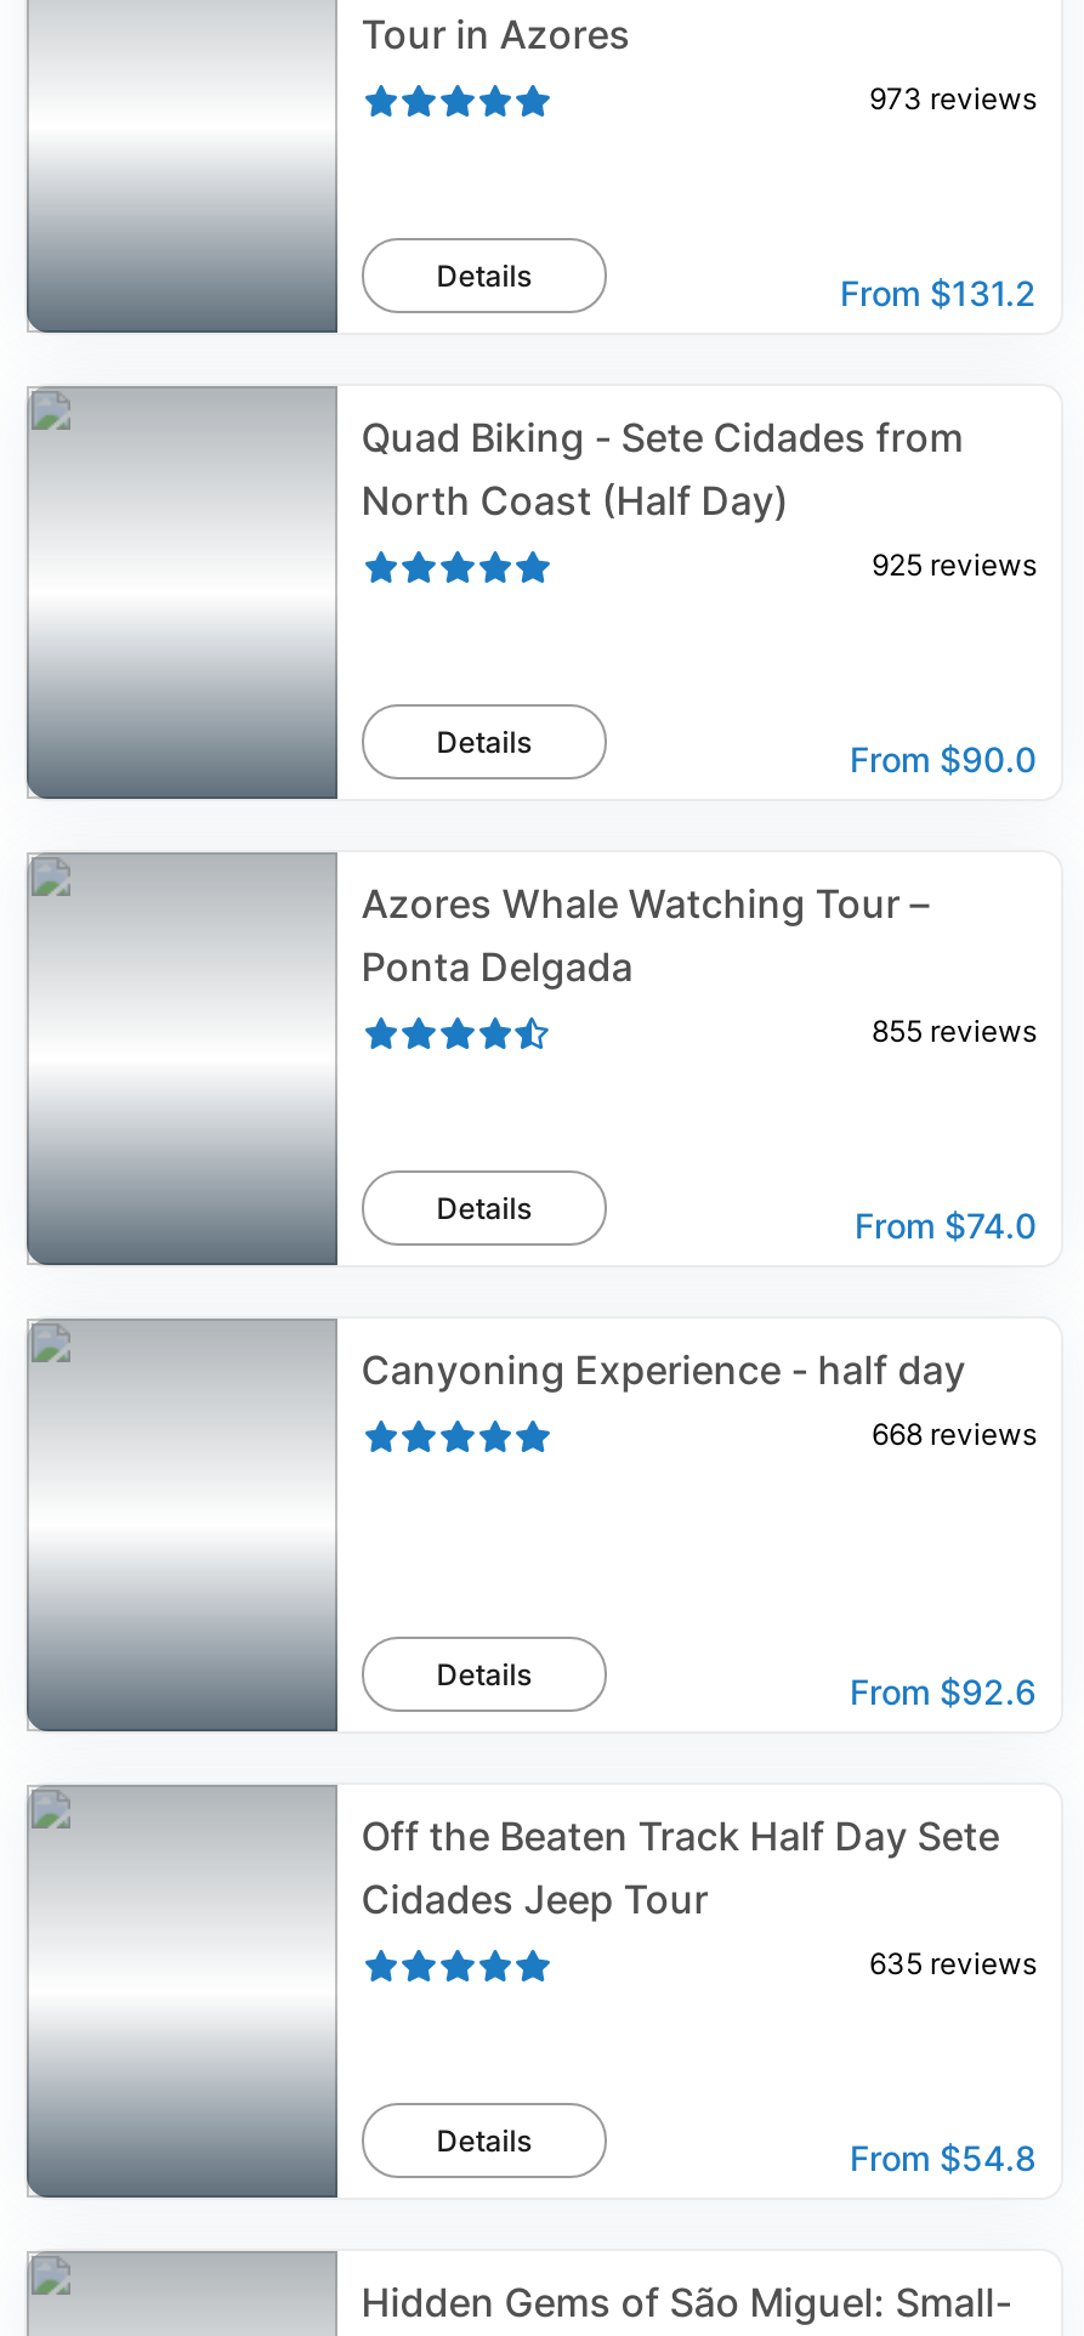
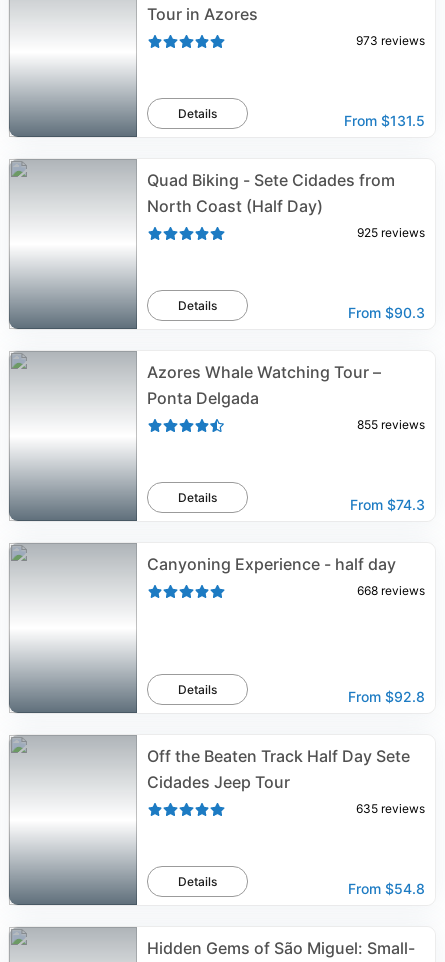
[840,272,1037,313] From $131.2 -> [344,112,425,129] From $131.5
[850,738,1037,779] From $90.0 -> [348,304,425,321] From $90.3
[855,1204,1037,1246] From $74.0 -> [350,496,425,513] From $74.3
[850,1671,1037,1712] From $92.6 -> [348,688,425,705] From $92.8

